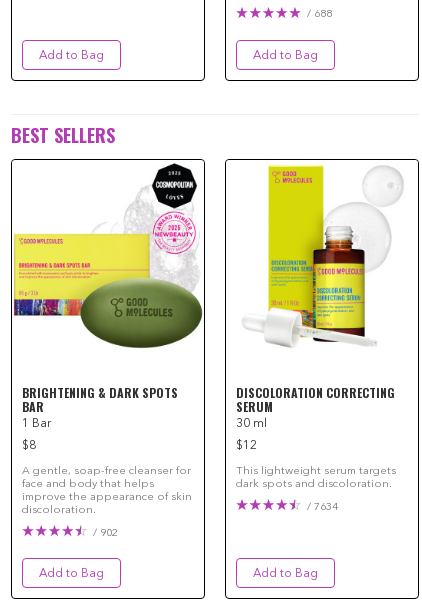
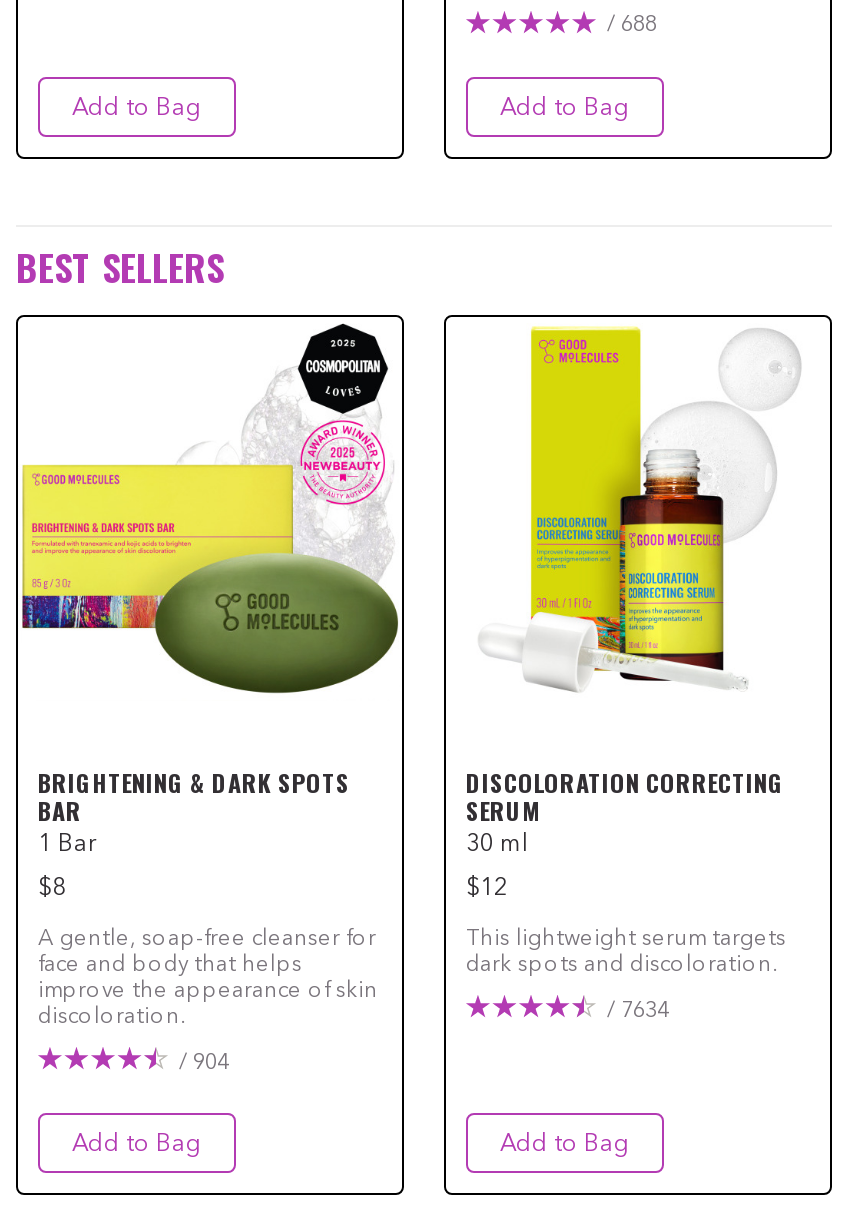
[92,525,117,539] / 902 -> [179,1047,229,1075] / 904

